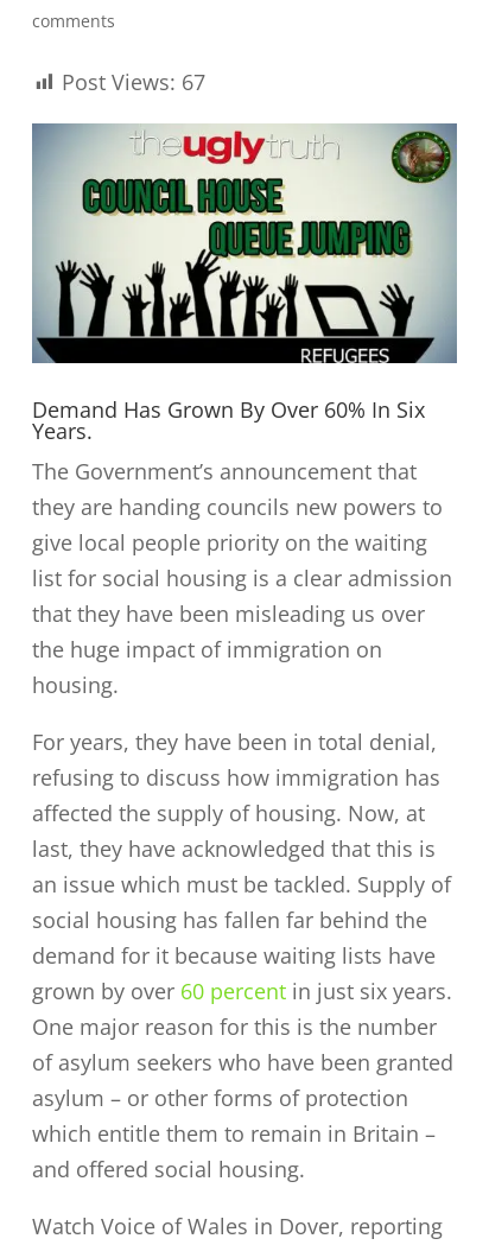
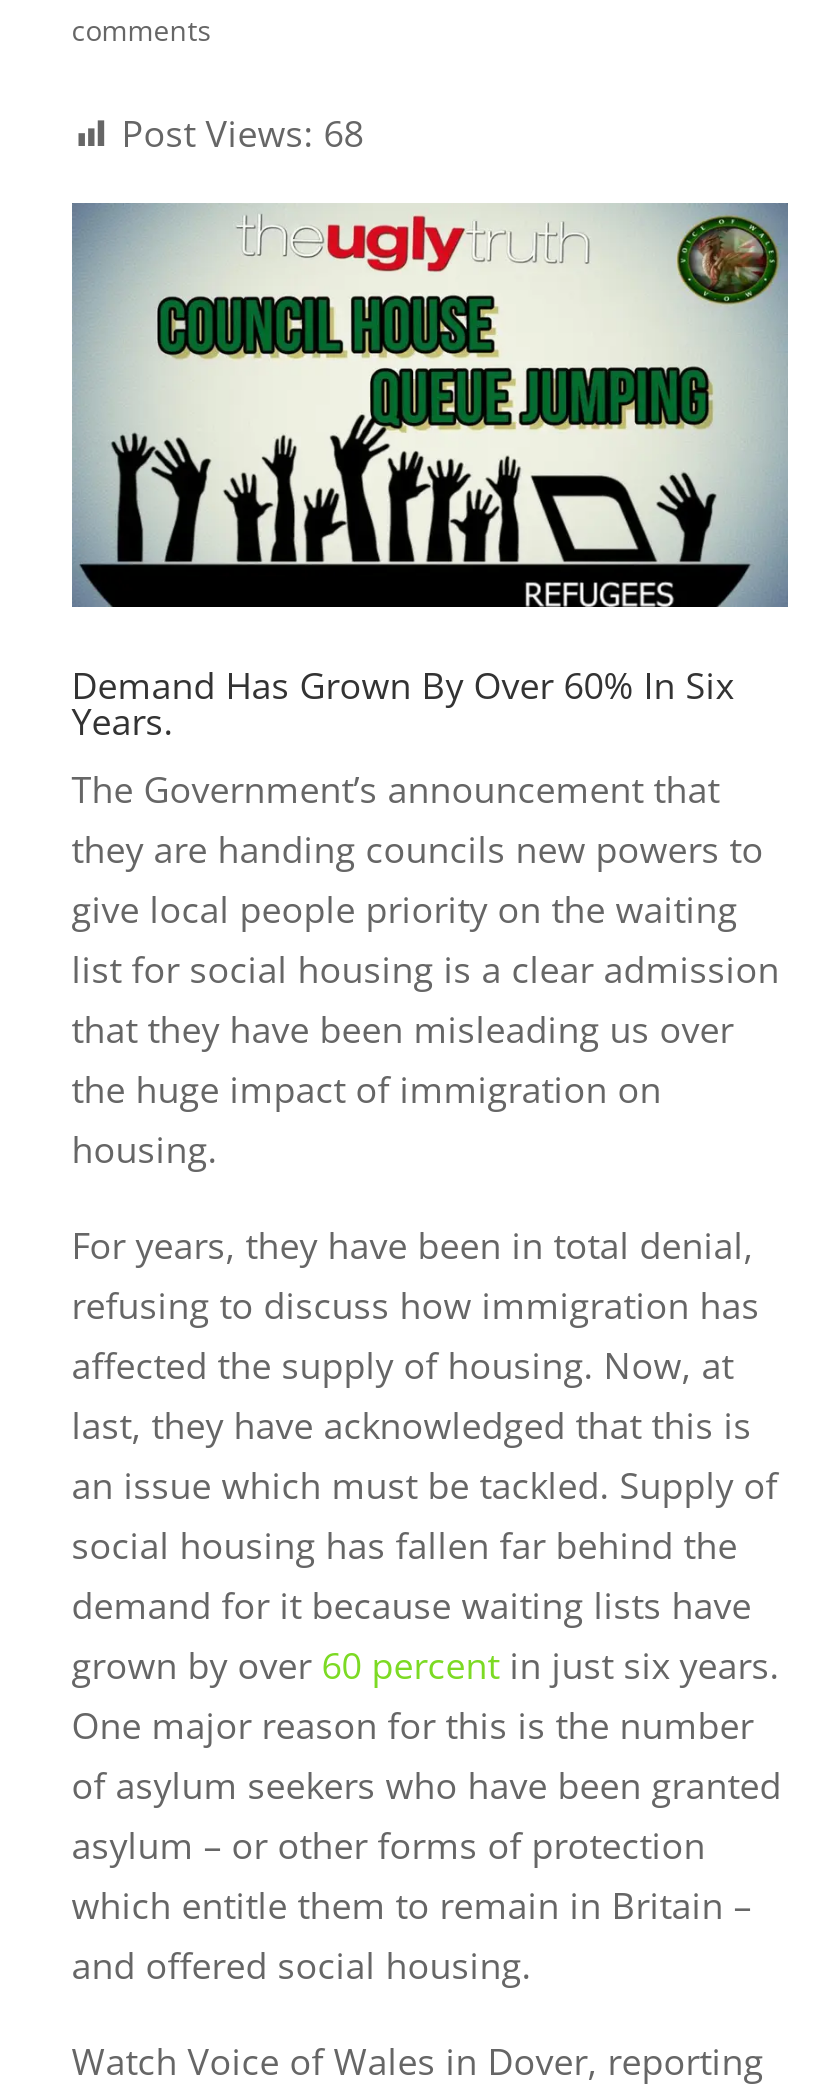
[61,68,205,96] Post Views: 67 -> [122,109,364,157] Post Views: 68

